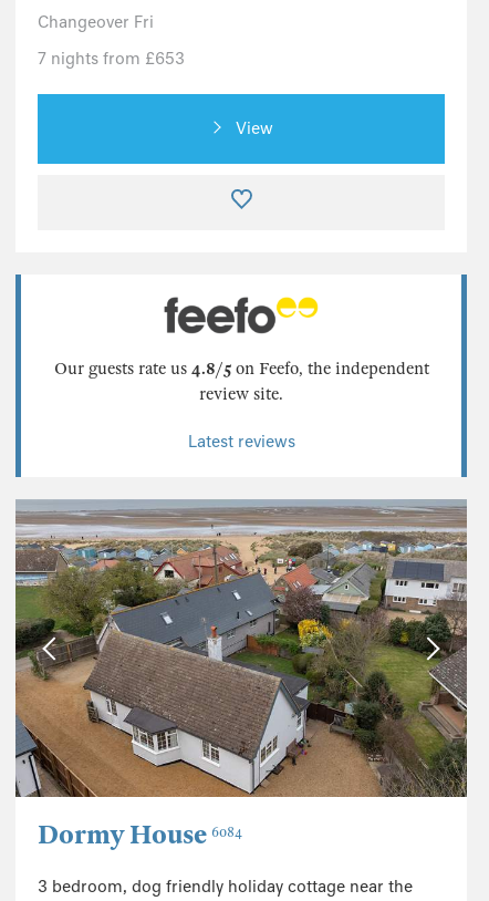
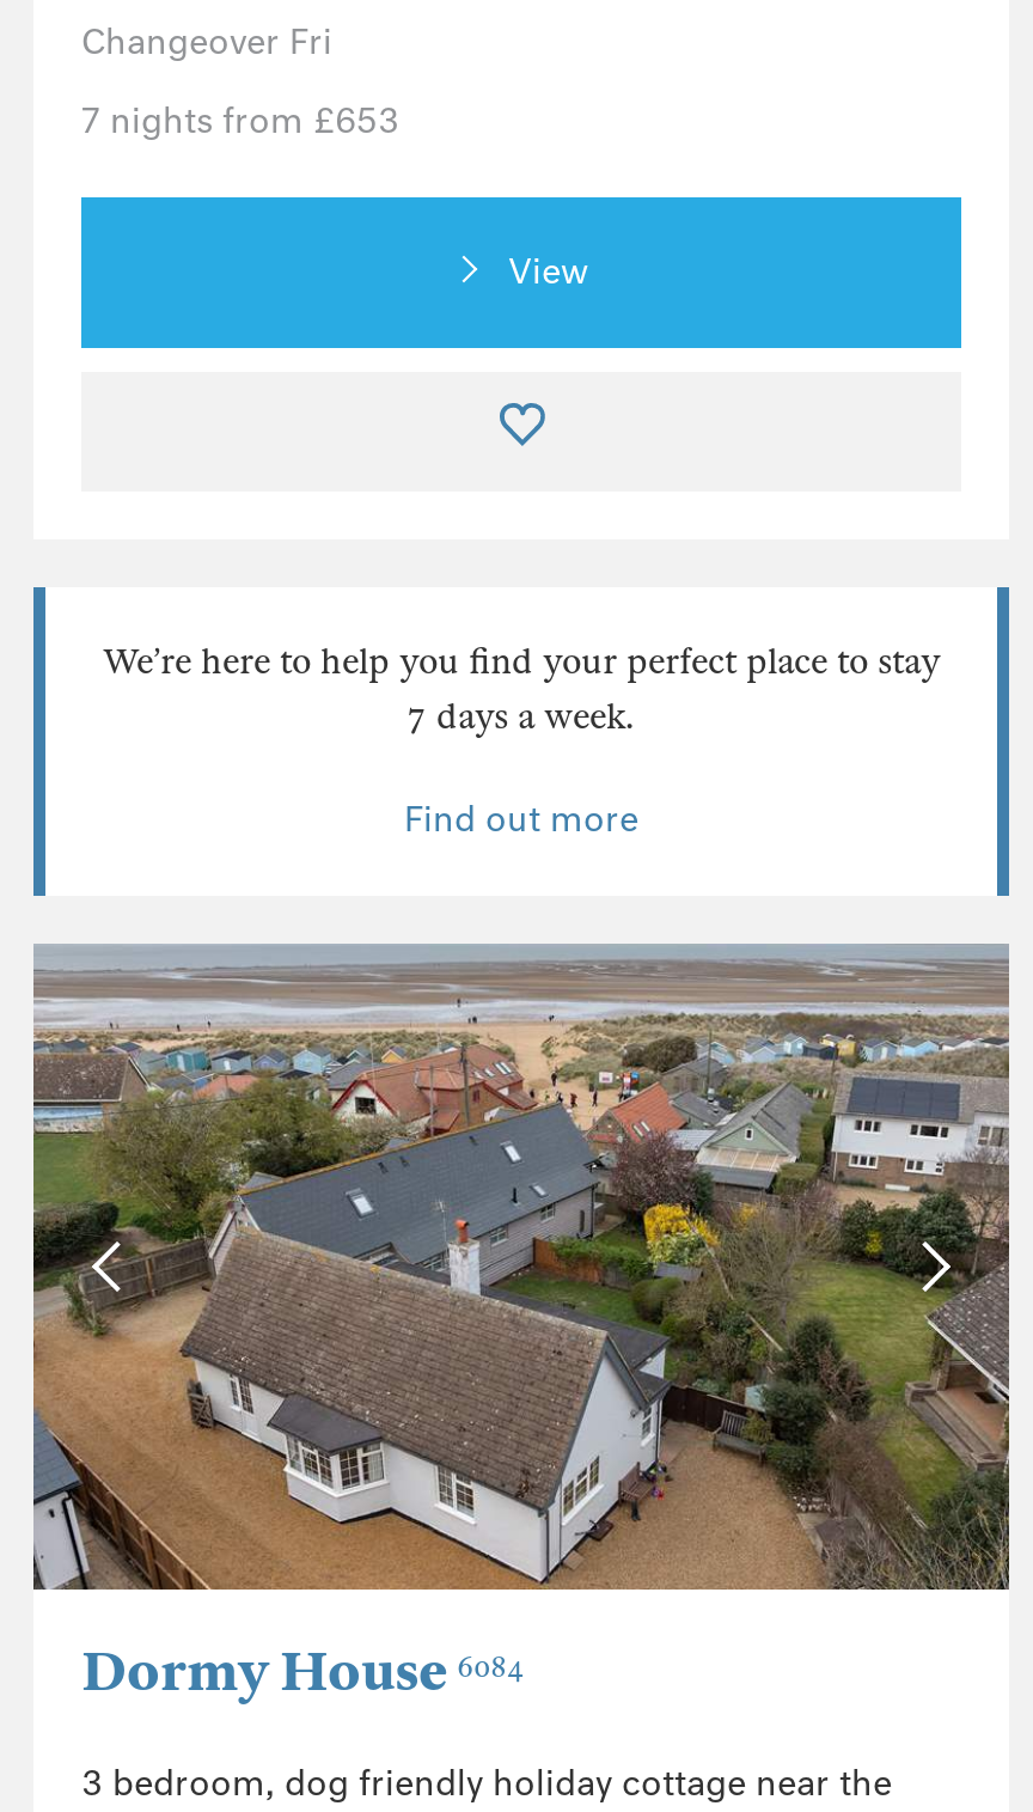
[54,359,429,404] Our guests rate us 4.8/5 on Feefo, the independent | review site. -> [103,641,940,739] We’re here to help you find your perfect place to stay | 7 days a week.
[188,432,295,452] Latest reviews -> [404,798,638,842] Find out more

